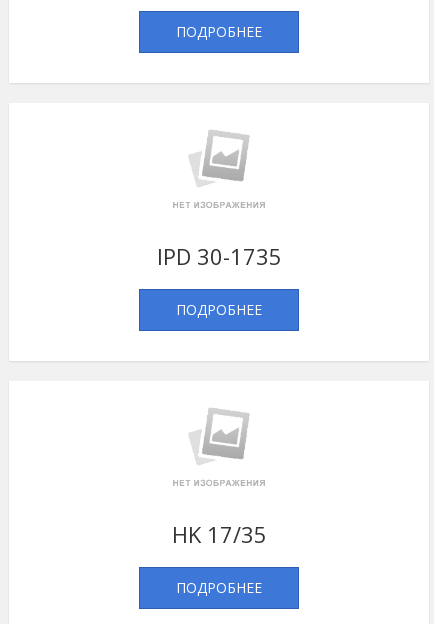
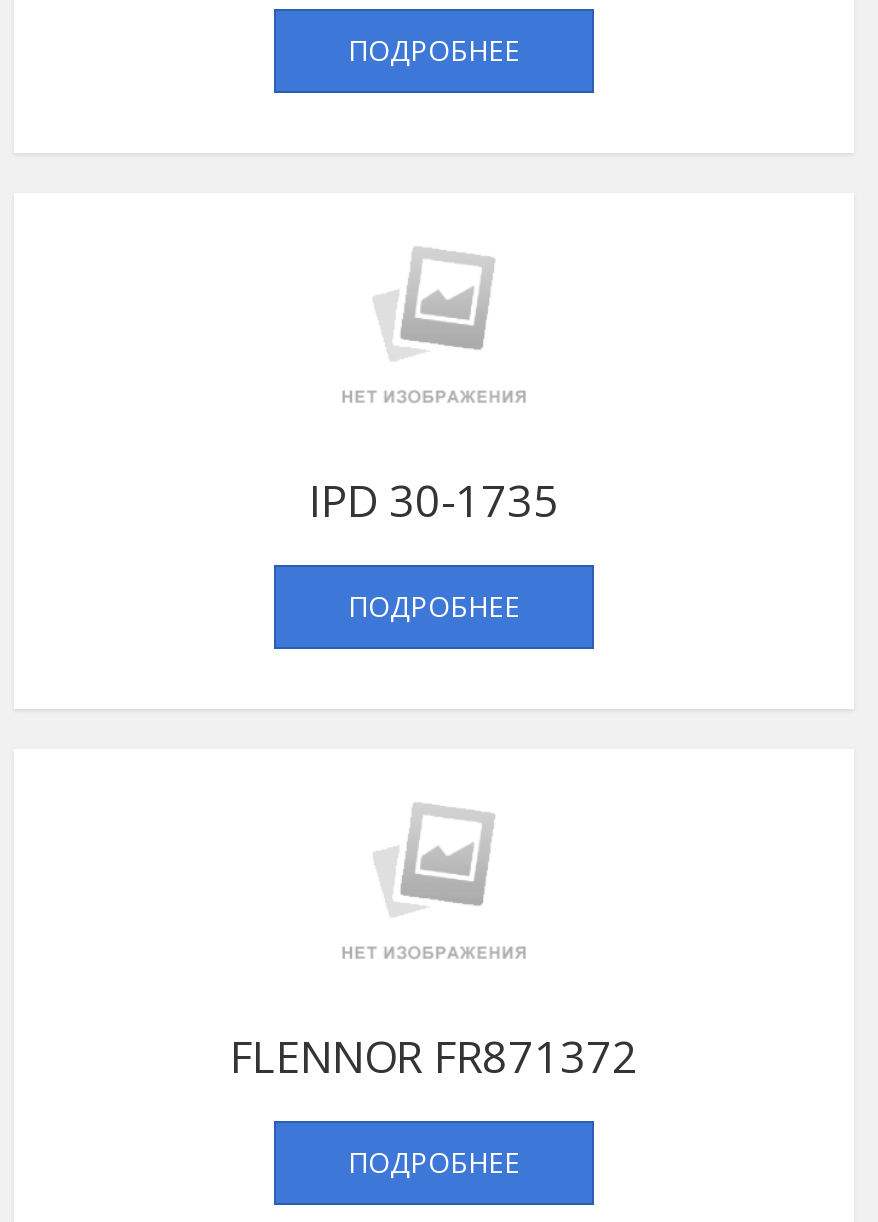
[171,519,266,549] HK 17/35 -> [230,1026,638,1086] FLENNOR FR871372

